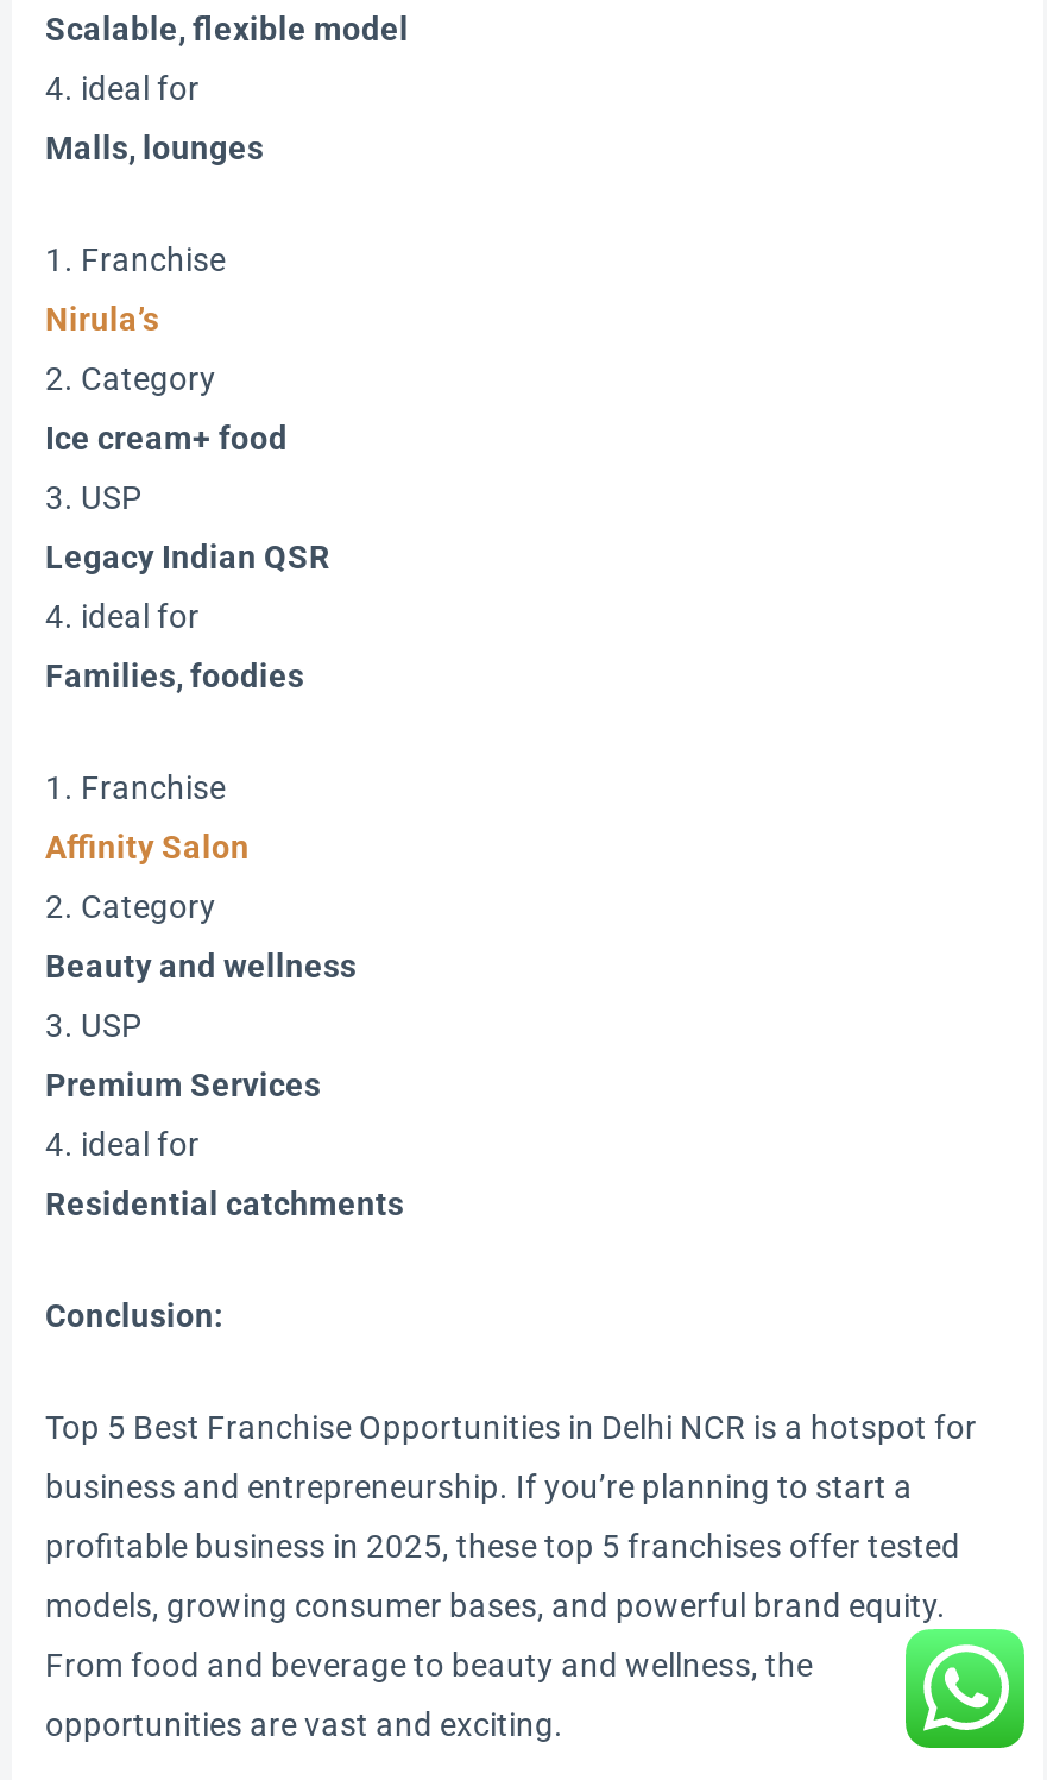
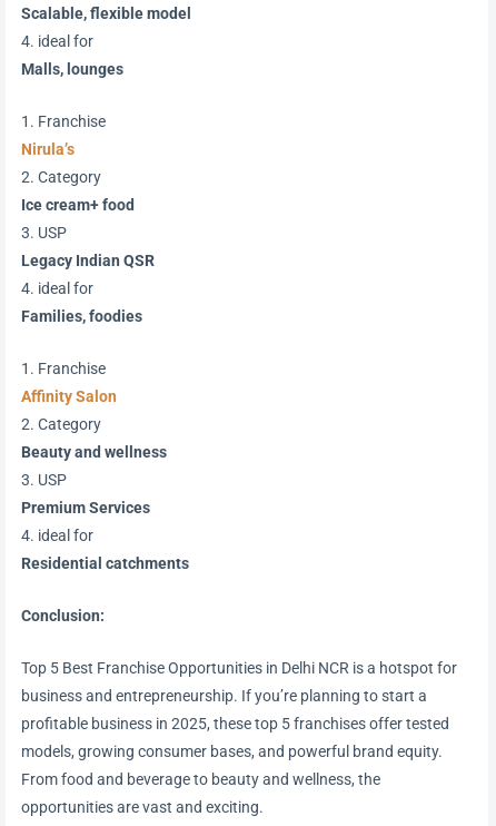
[903,1627,1027,1750] [image] -> none

